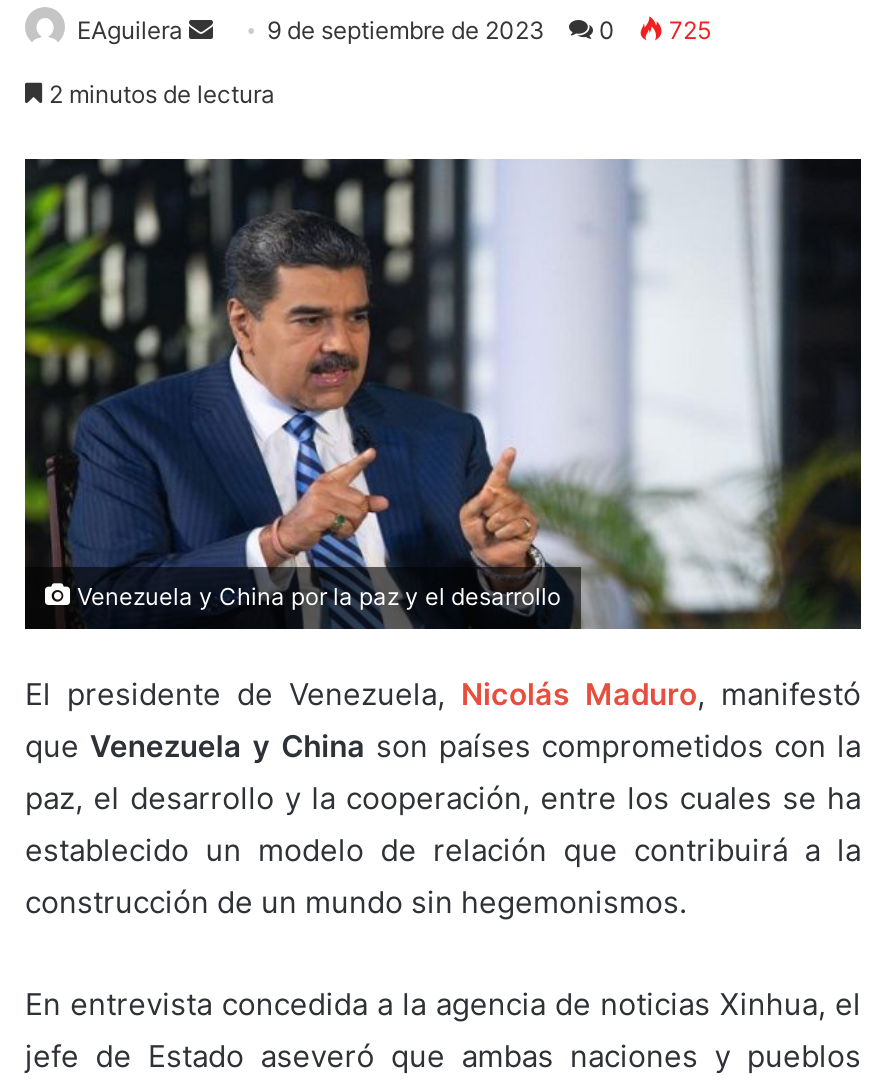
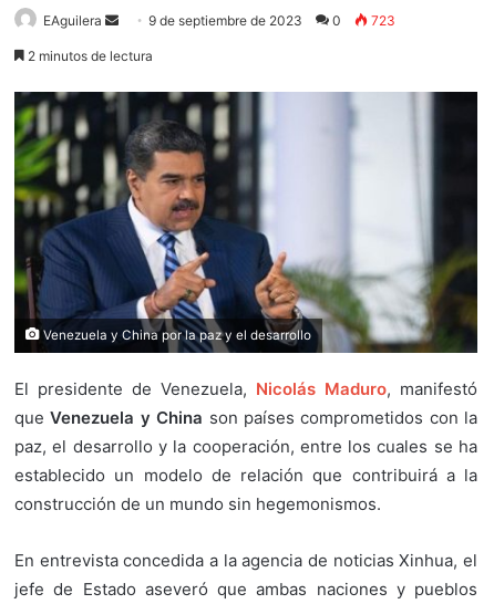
[663,15,711,45] 725 -> [368,12,395,29] 723

